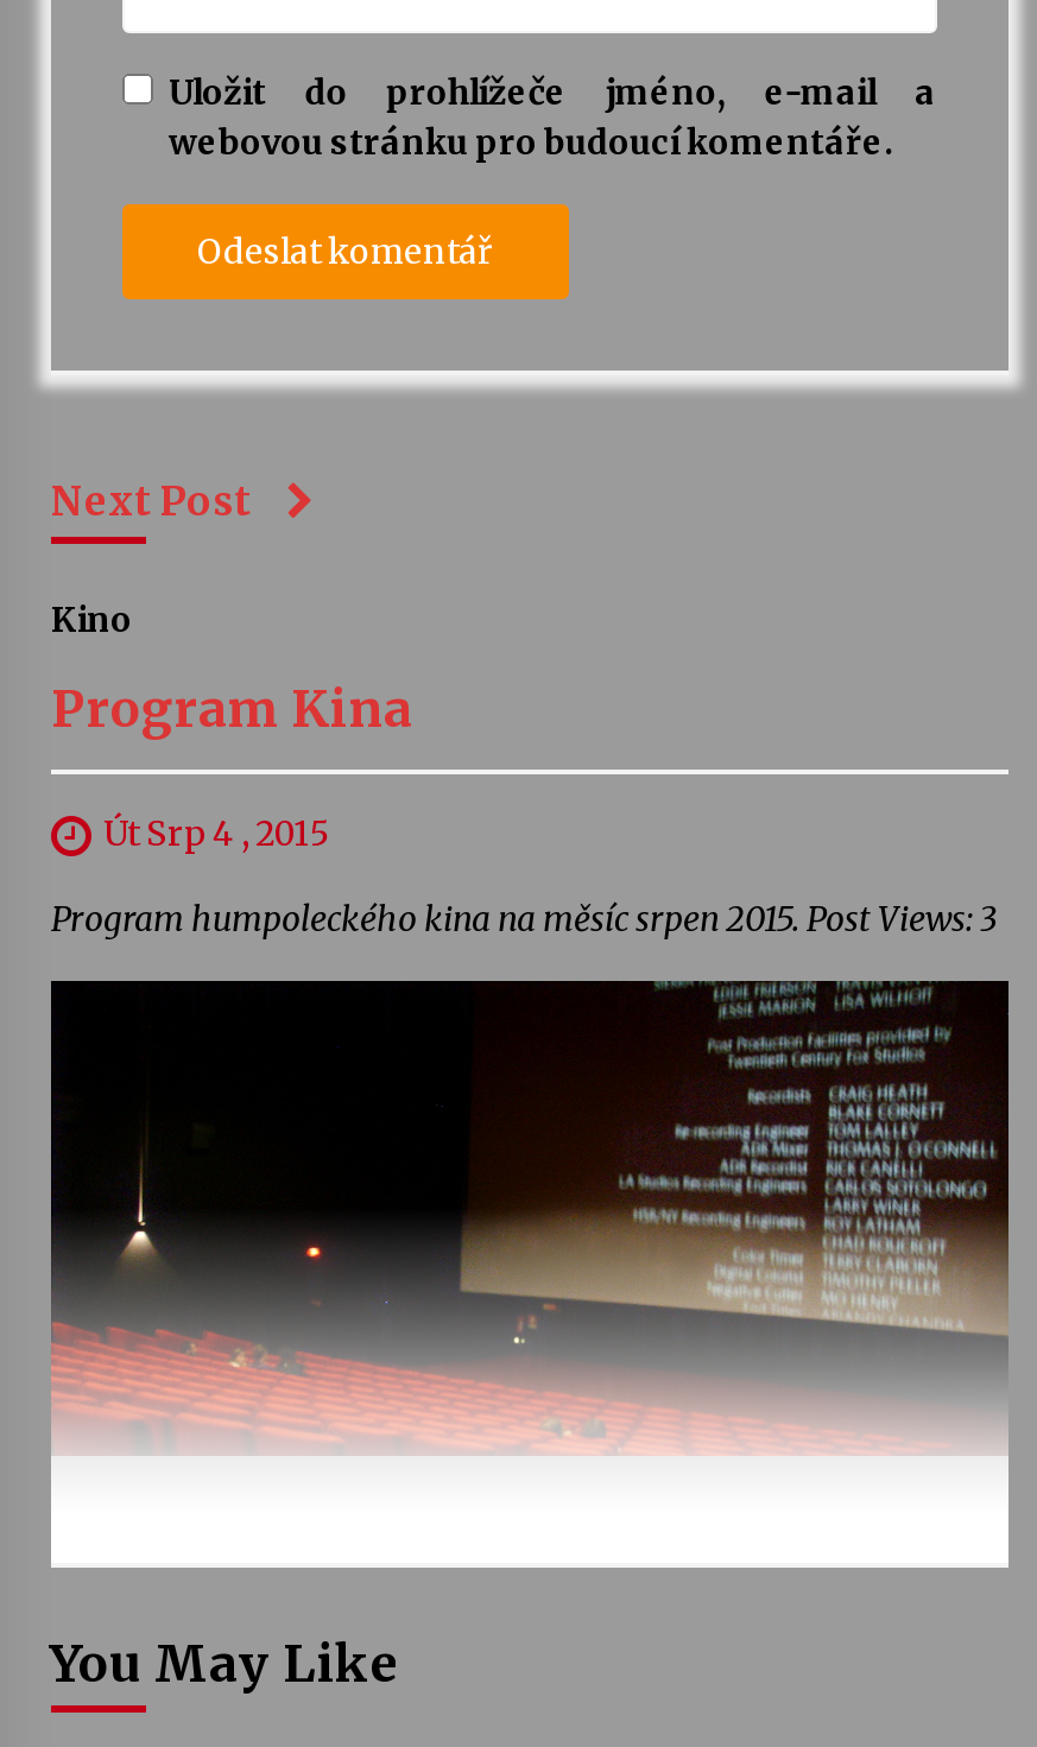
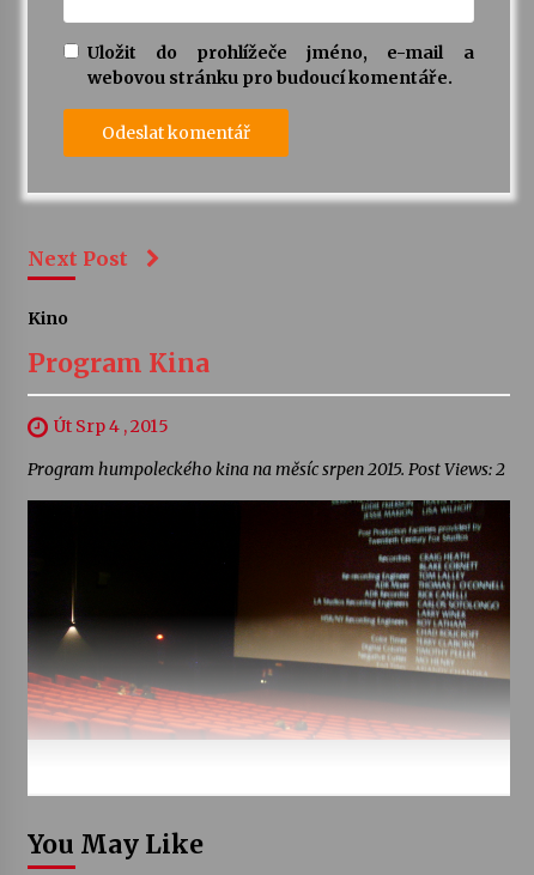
[50,898,995,941] Program humpoleckého kina na měsíc srpen 2015. Post Views: 3 -> [27,459,505,480] Program humpoleckého kina na měsíc srpen 2015. Post Views: 2

